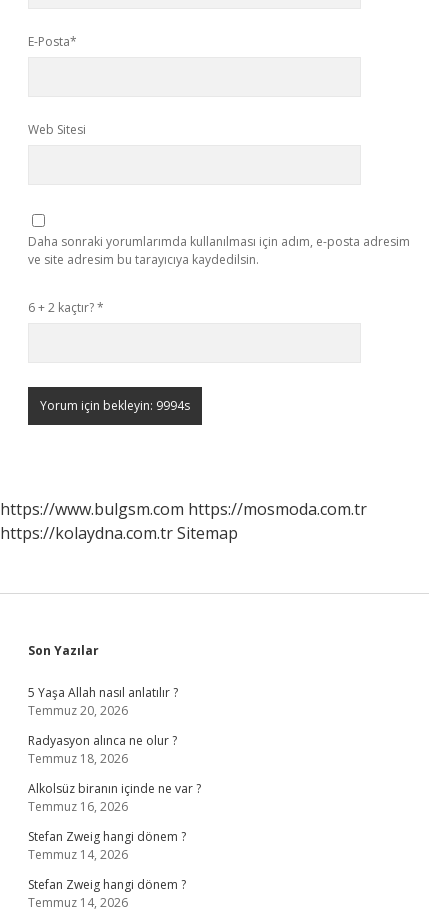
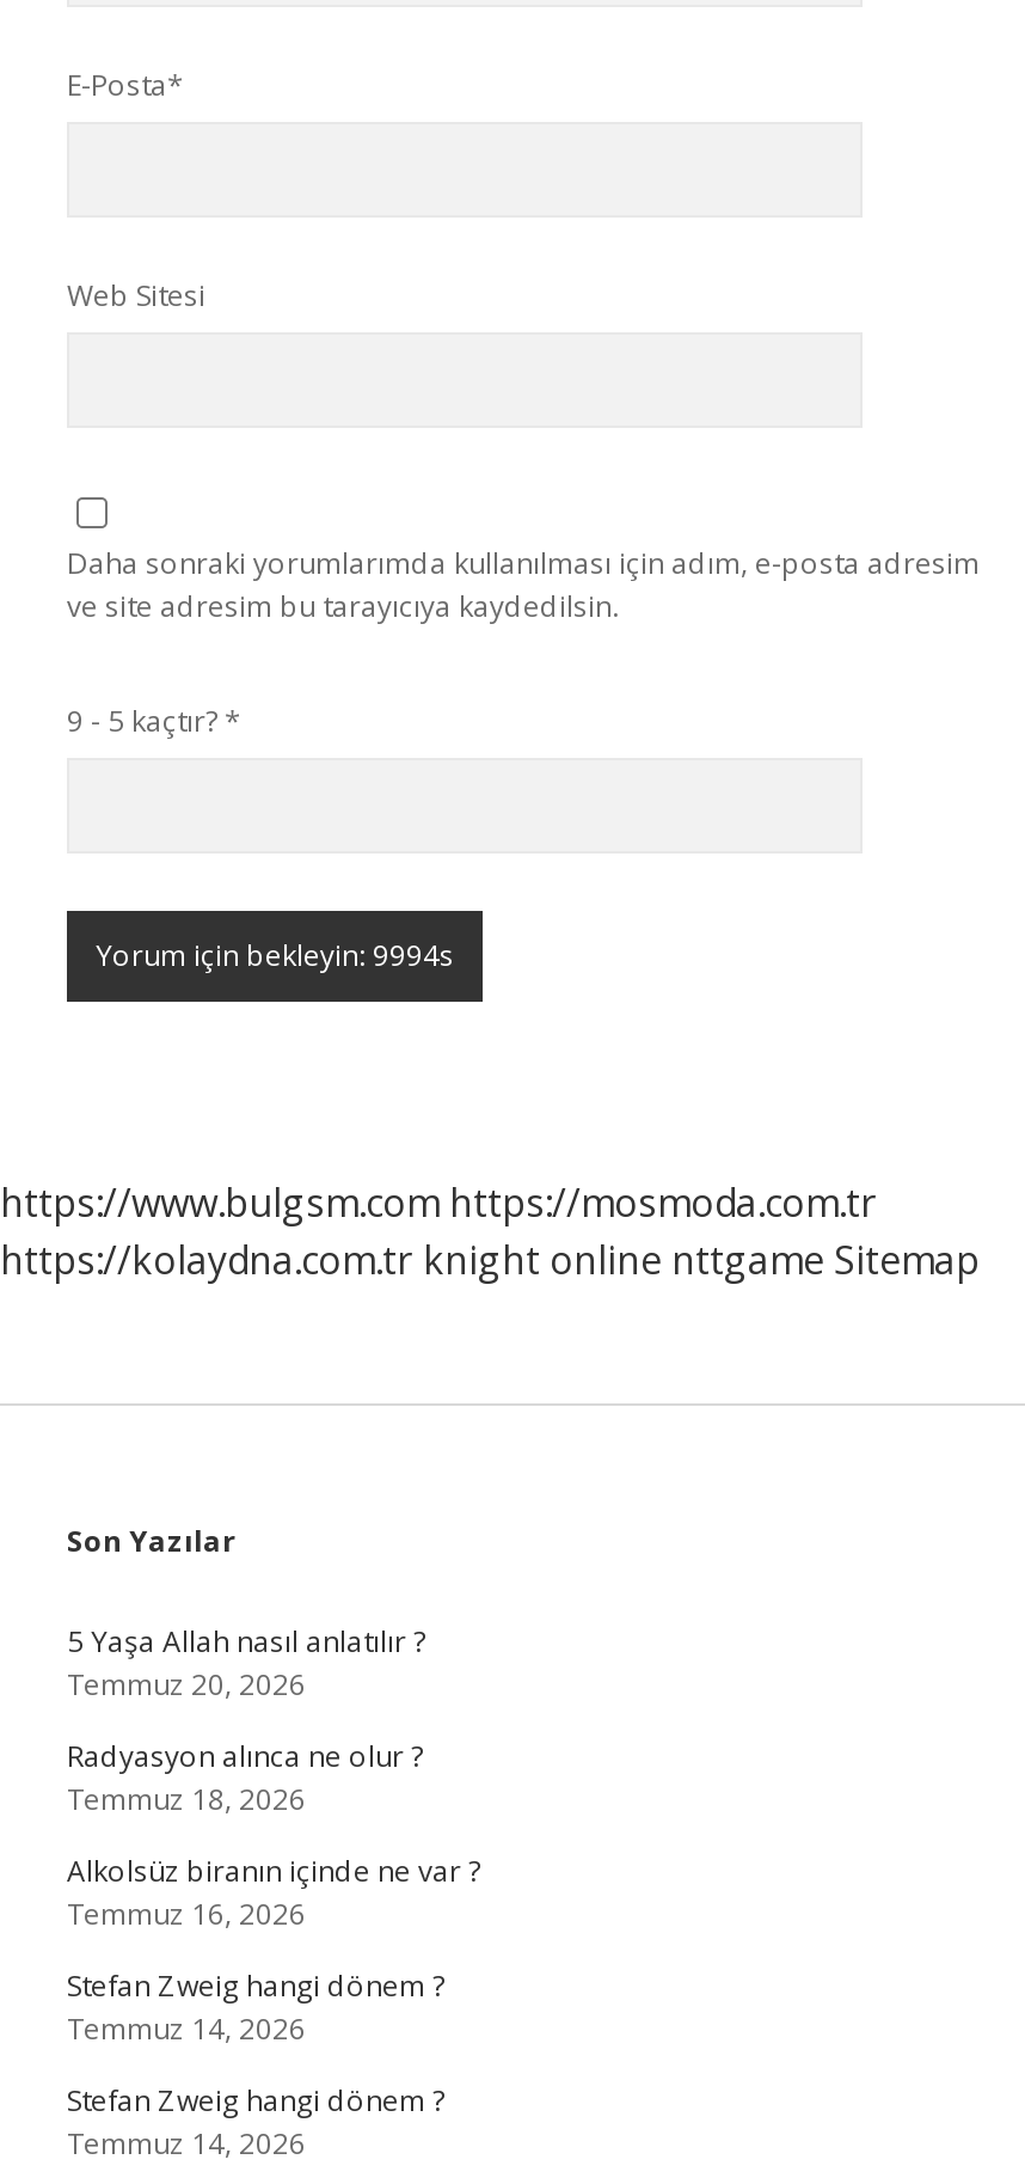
[28,299,104,316] 6 + 2 kaçtır? * -> [67,701,241,741] 9 - 5 kaçtır? *
[0,522,238,544] https://kolaydna.com.tr Sitemap -> [0,1234,980,1286] https://kolaydna.com.tr knight online nttgame Sitemap

